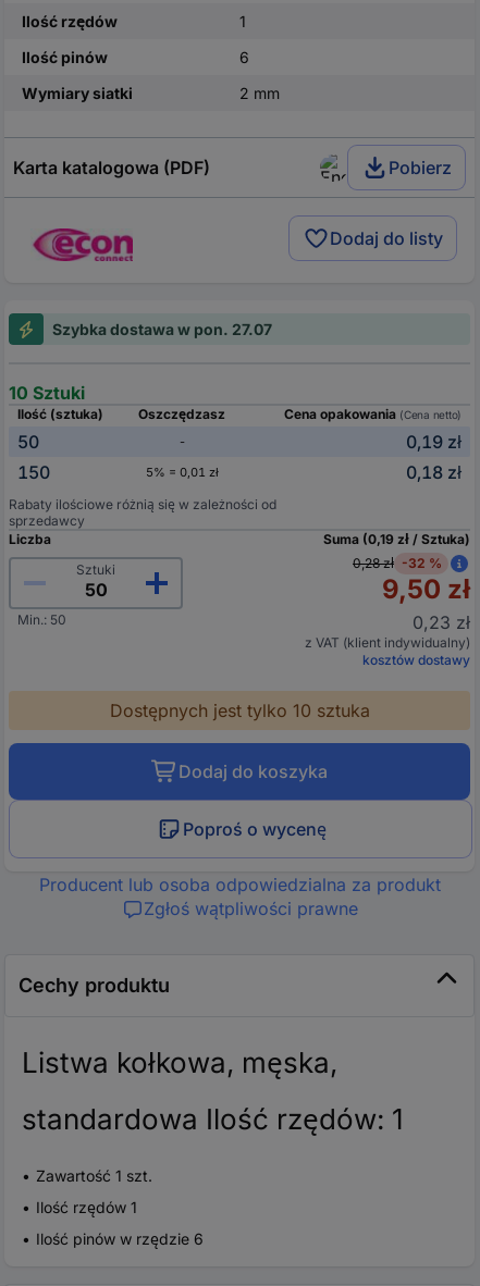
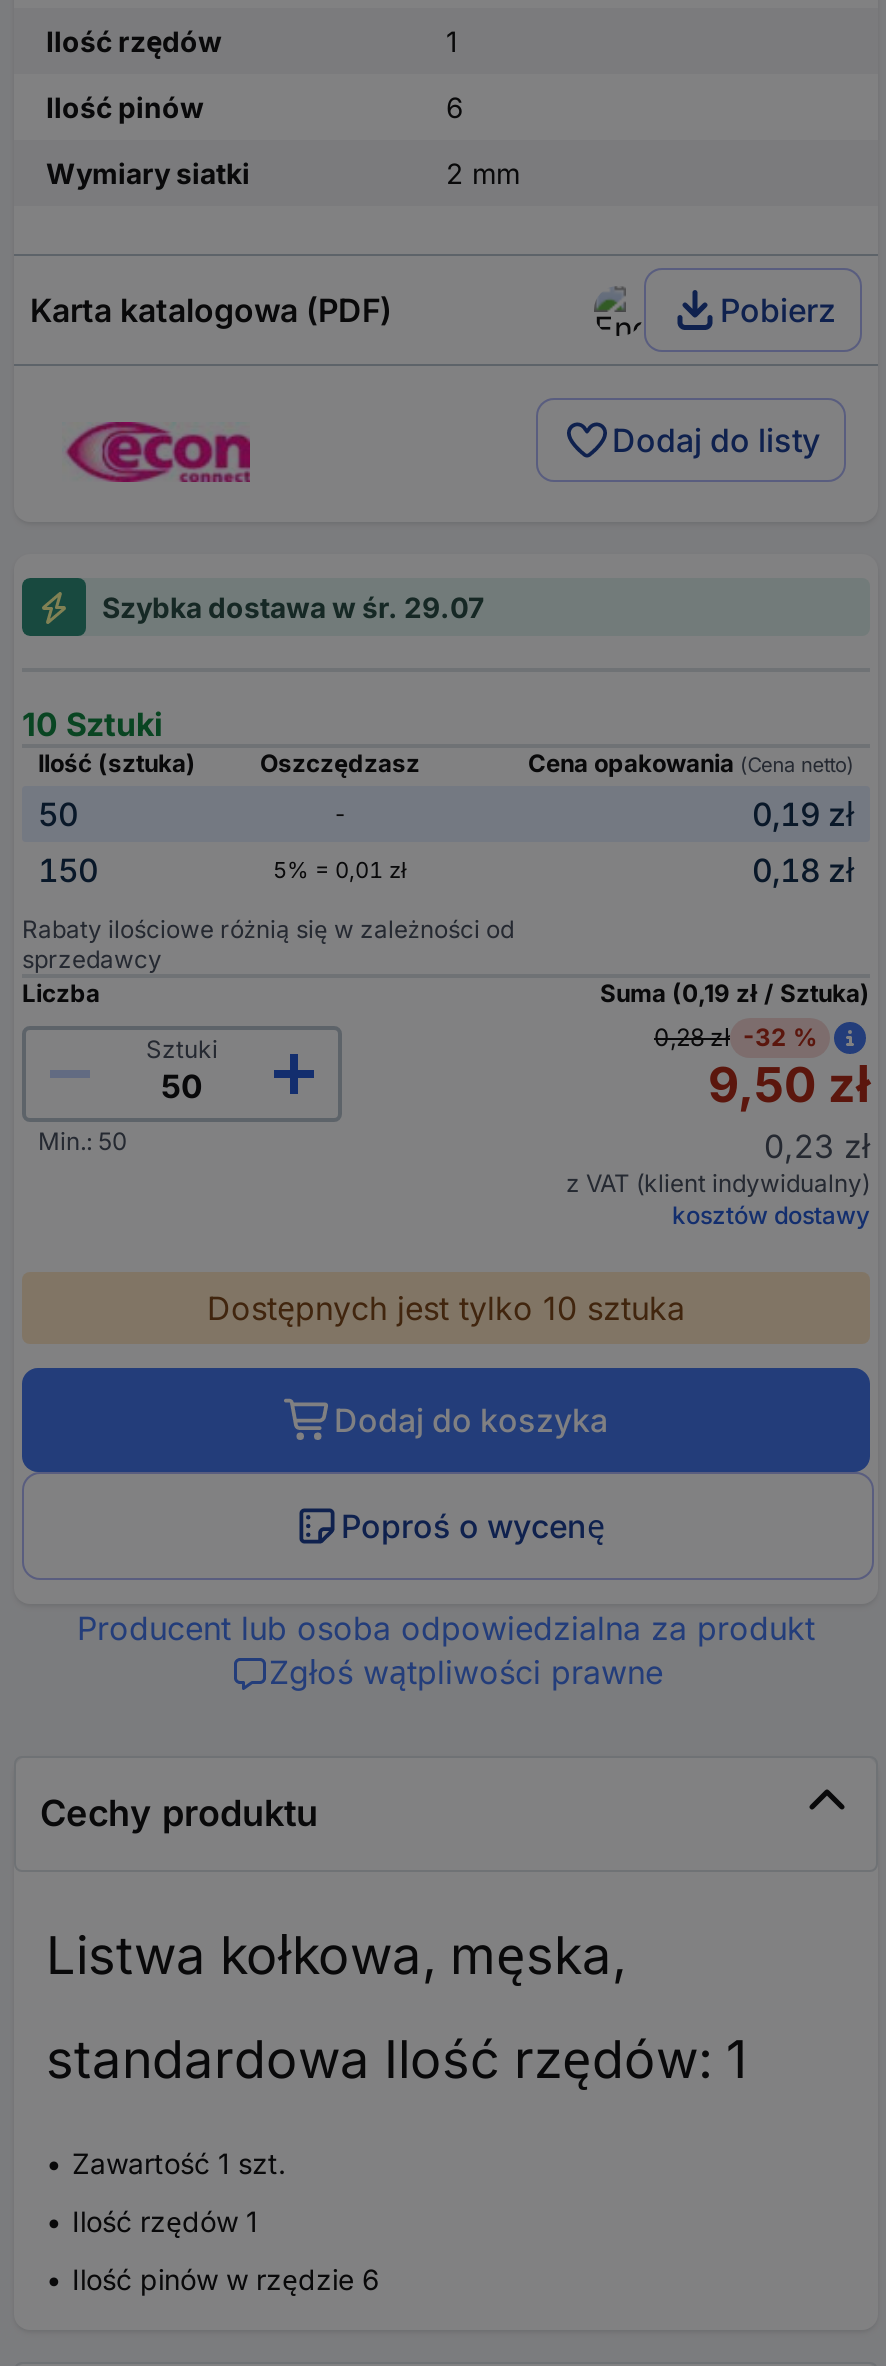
[52,320,272,339] Szybka dostawa w pon. 27.07 -> [102,591,484,625] Szybka dostawa w śr. 29.07

